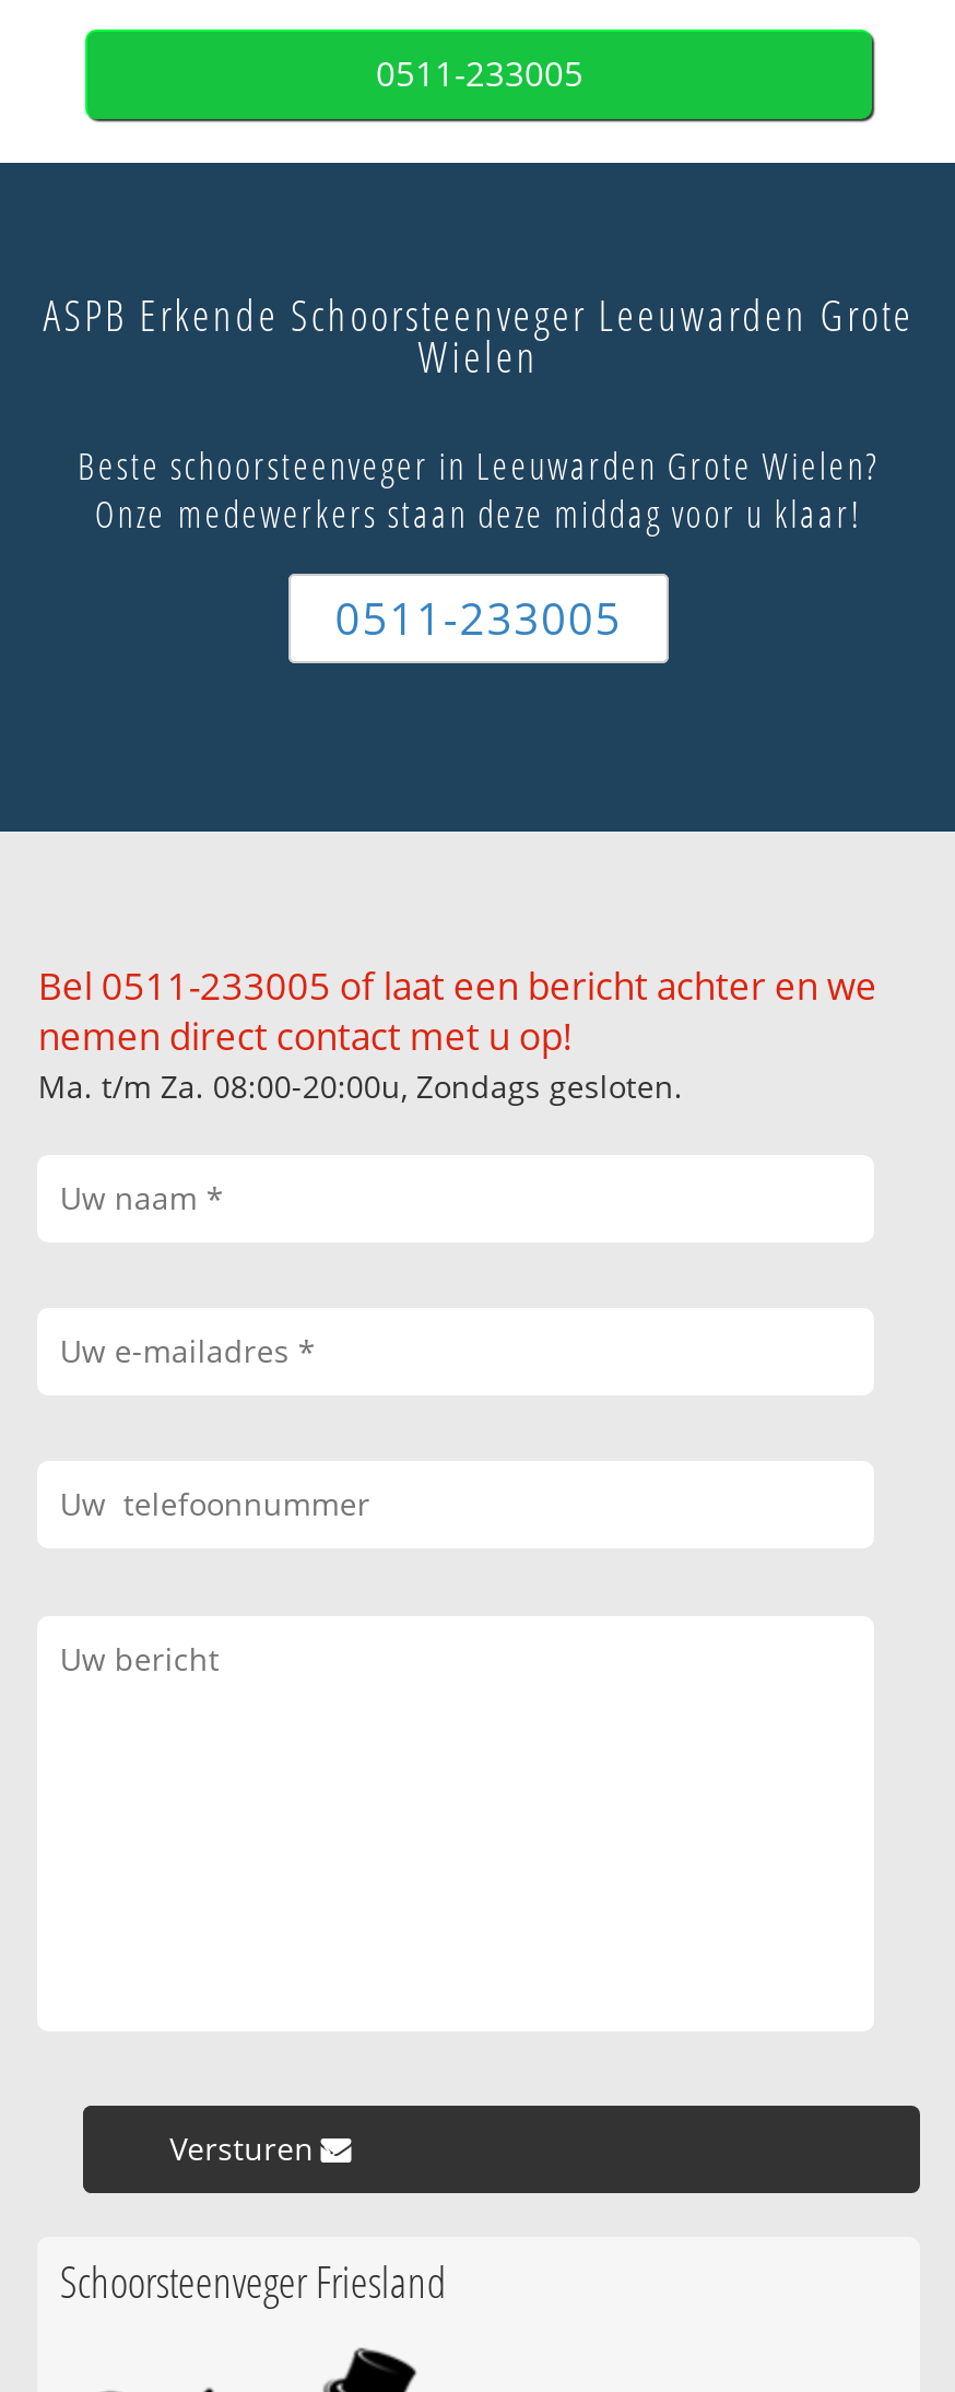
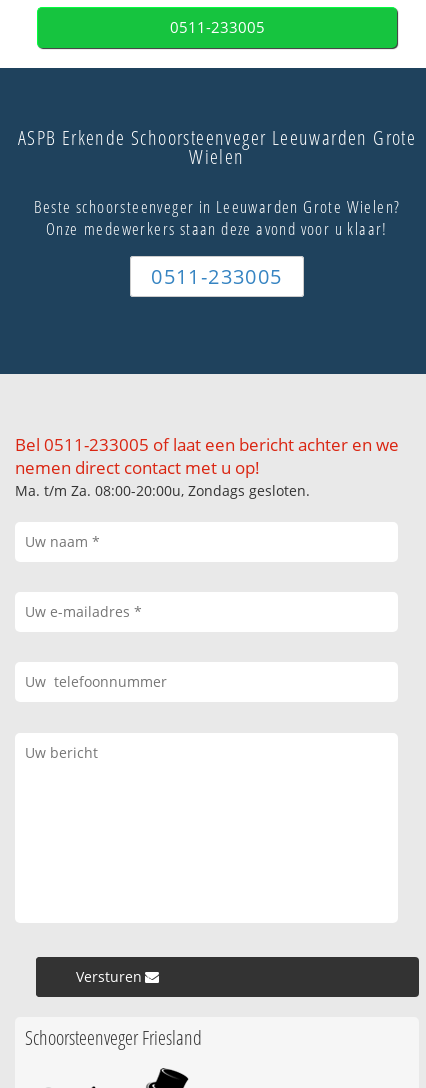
[95,488,862,538] Onze medewerkers staan deze middag voor u klaar! -> [46,217,388,240] Onze medewerkers staan deze avond voor u klaar!

